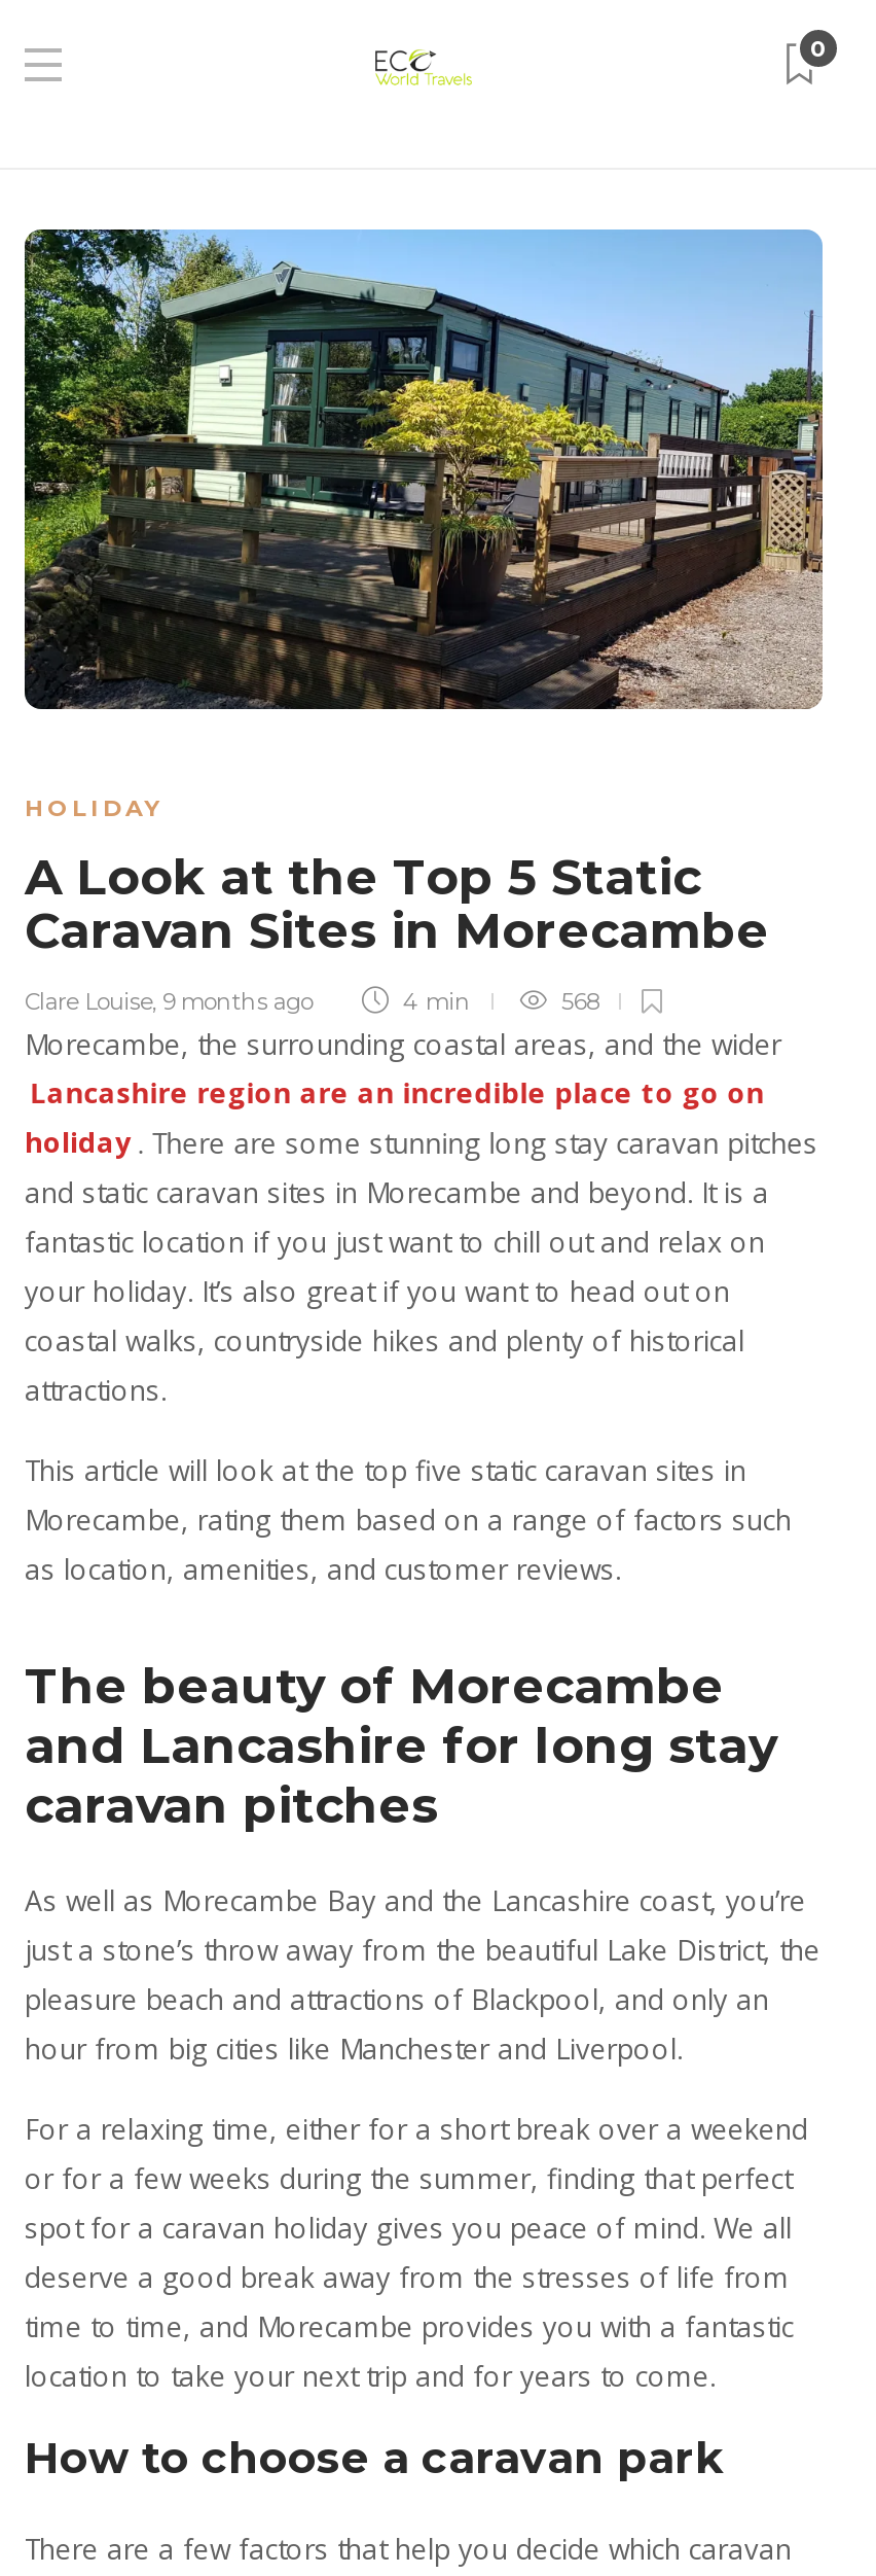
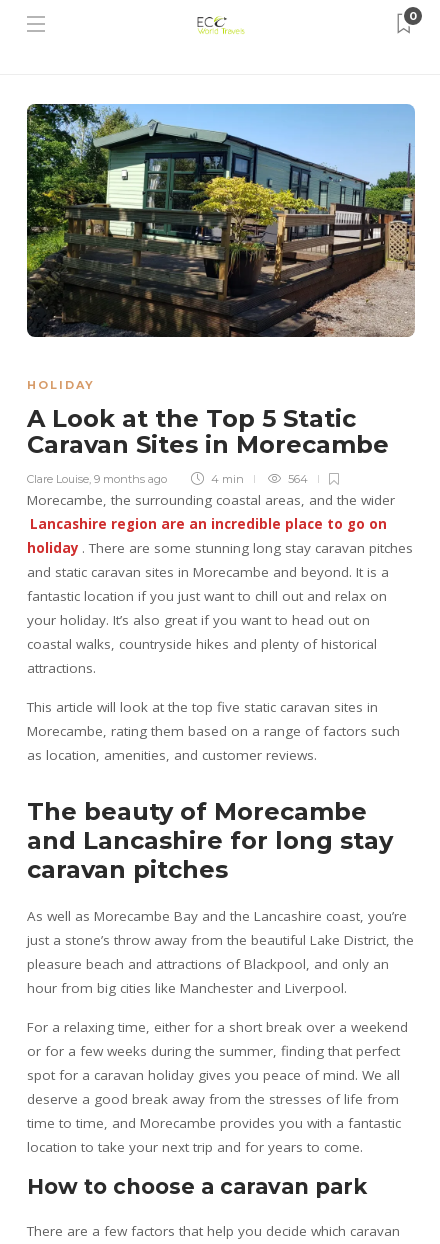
[555,987,598,1015] 568 -> [285,472,308,486] 564

